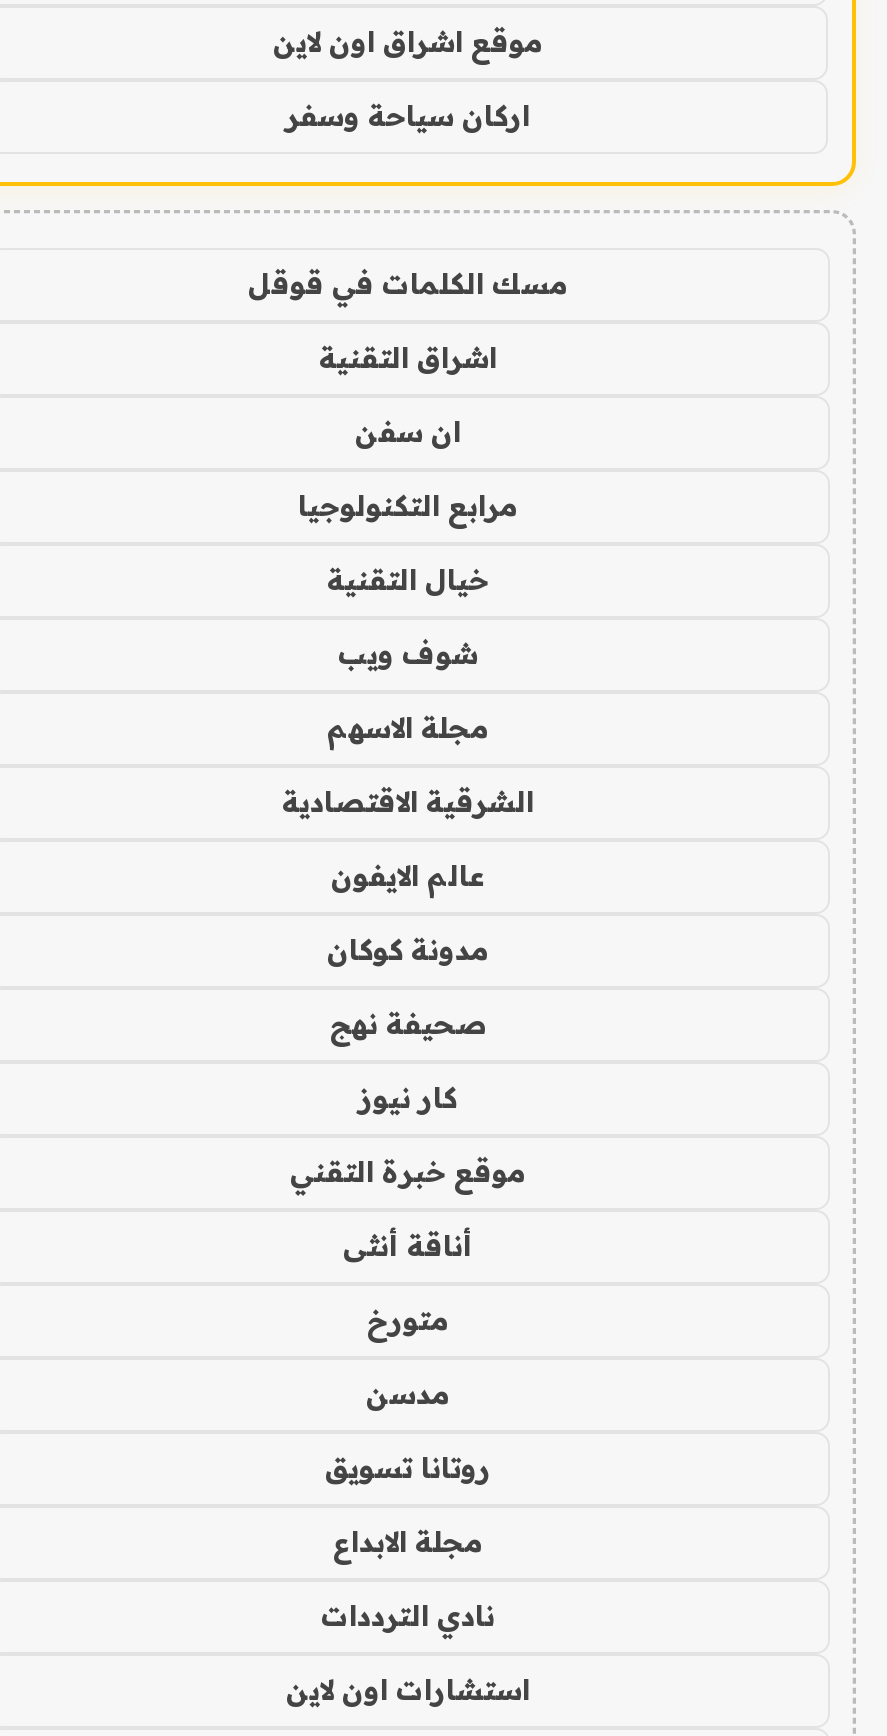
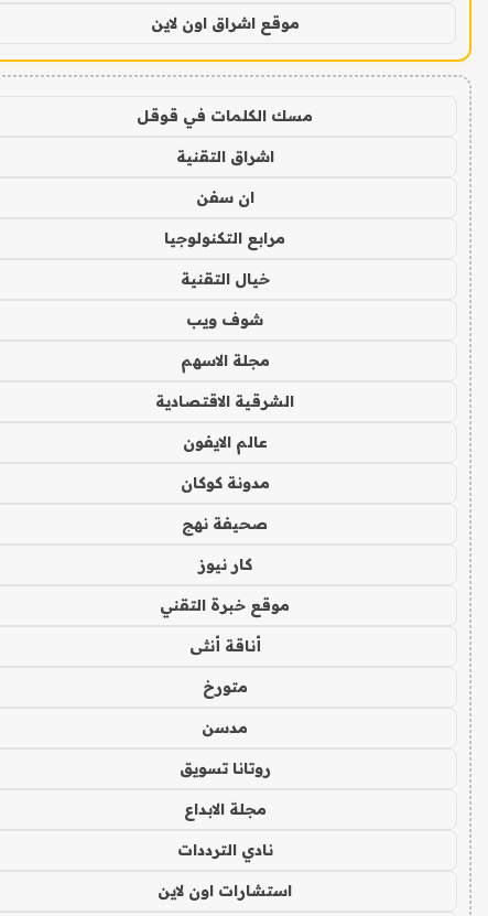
[286,97,530,133] اركان سياحة وسفر -> none

